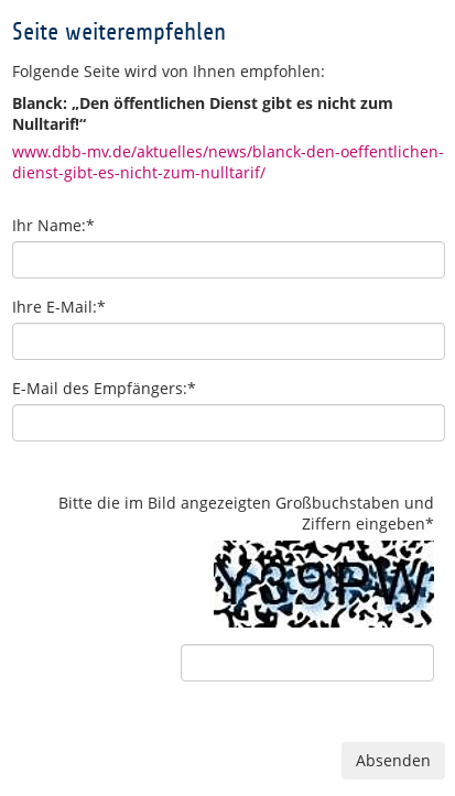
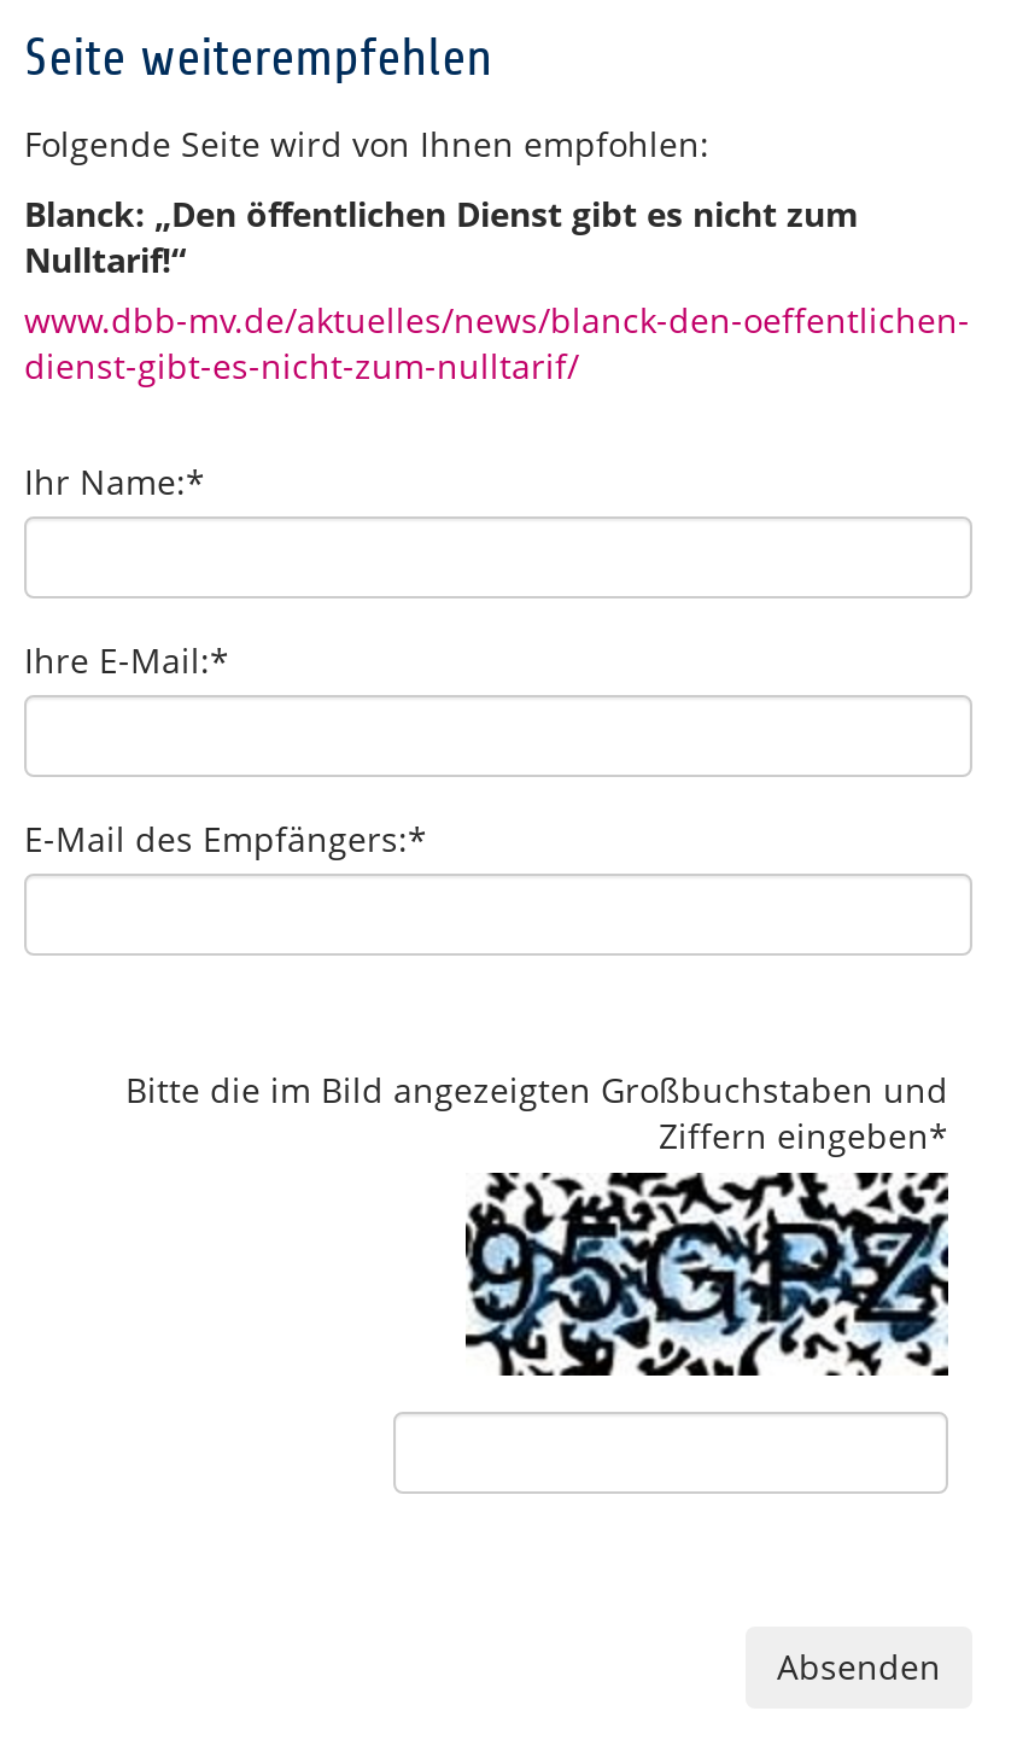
[214,539,434,629] [image] -> [470,1170,951,1378] [image]

